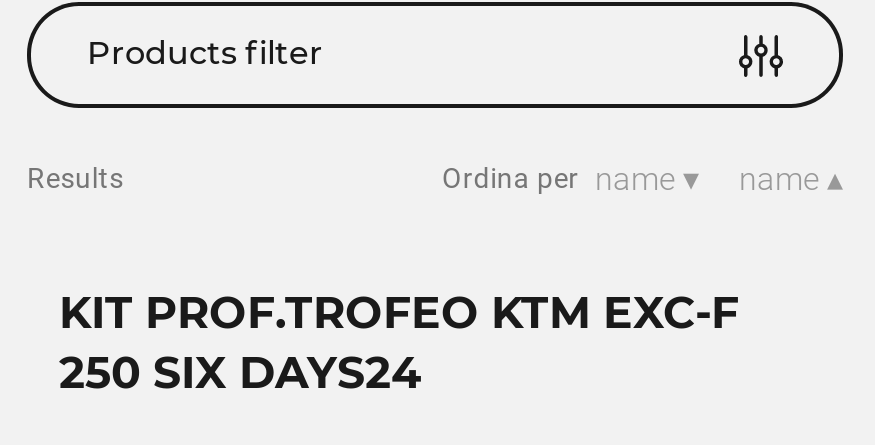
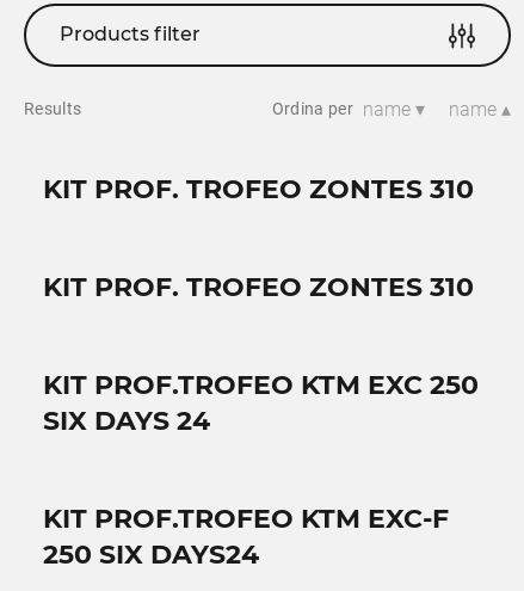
none -> [43,173,479,437] KIT PROF. TROFEO ZONTES 310 | KIT PROF. TROFEO ZONTES 310 | KIT PROF.TROFEO KTM EXC 250 | SIX DAYS 24

